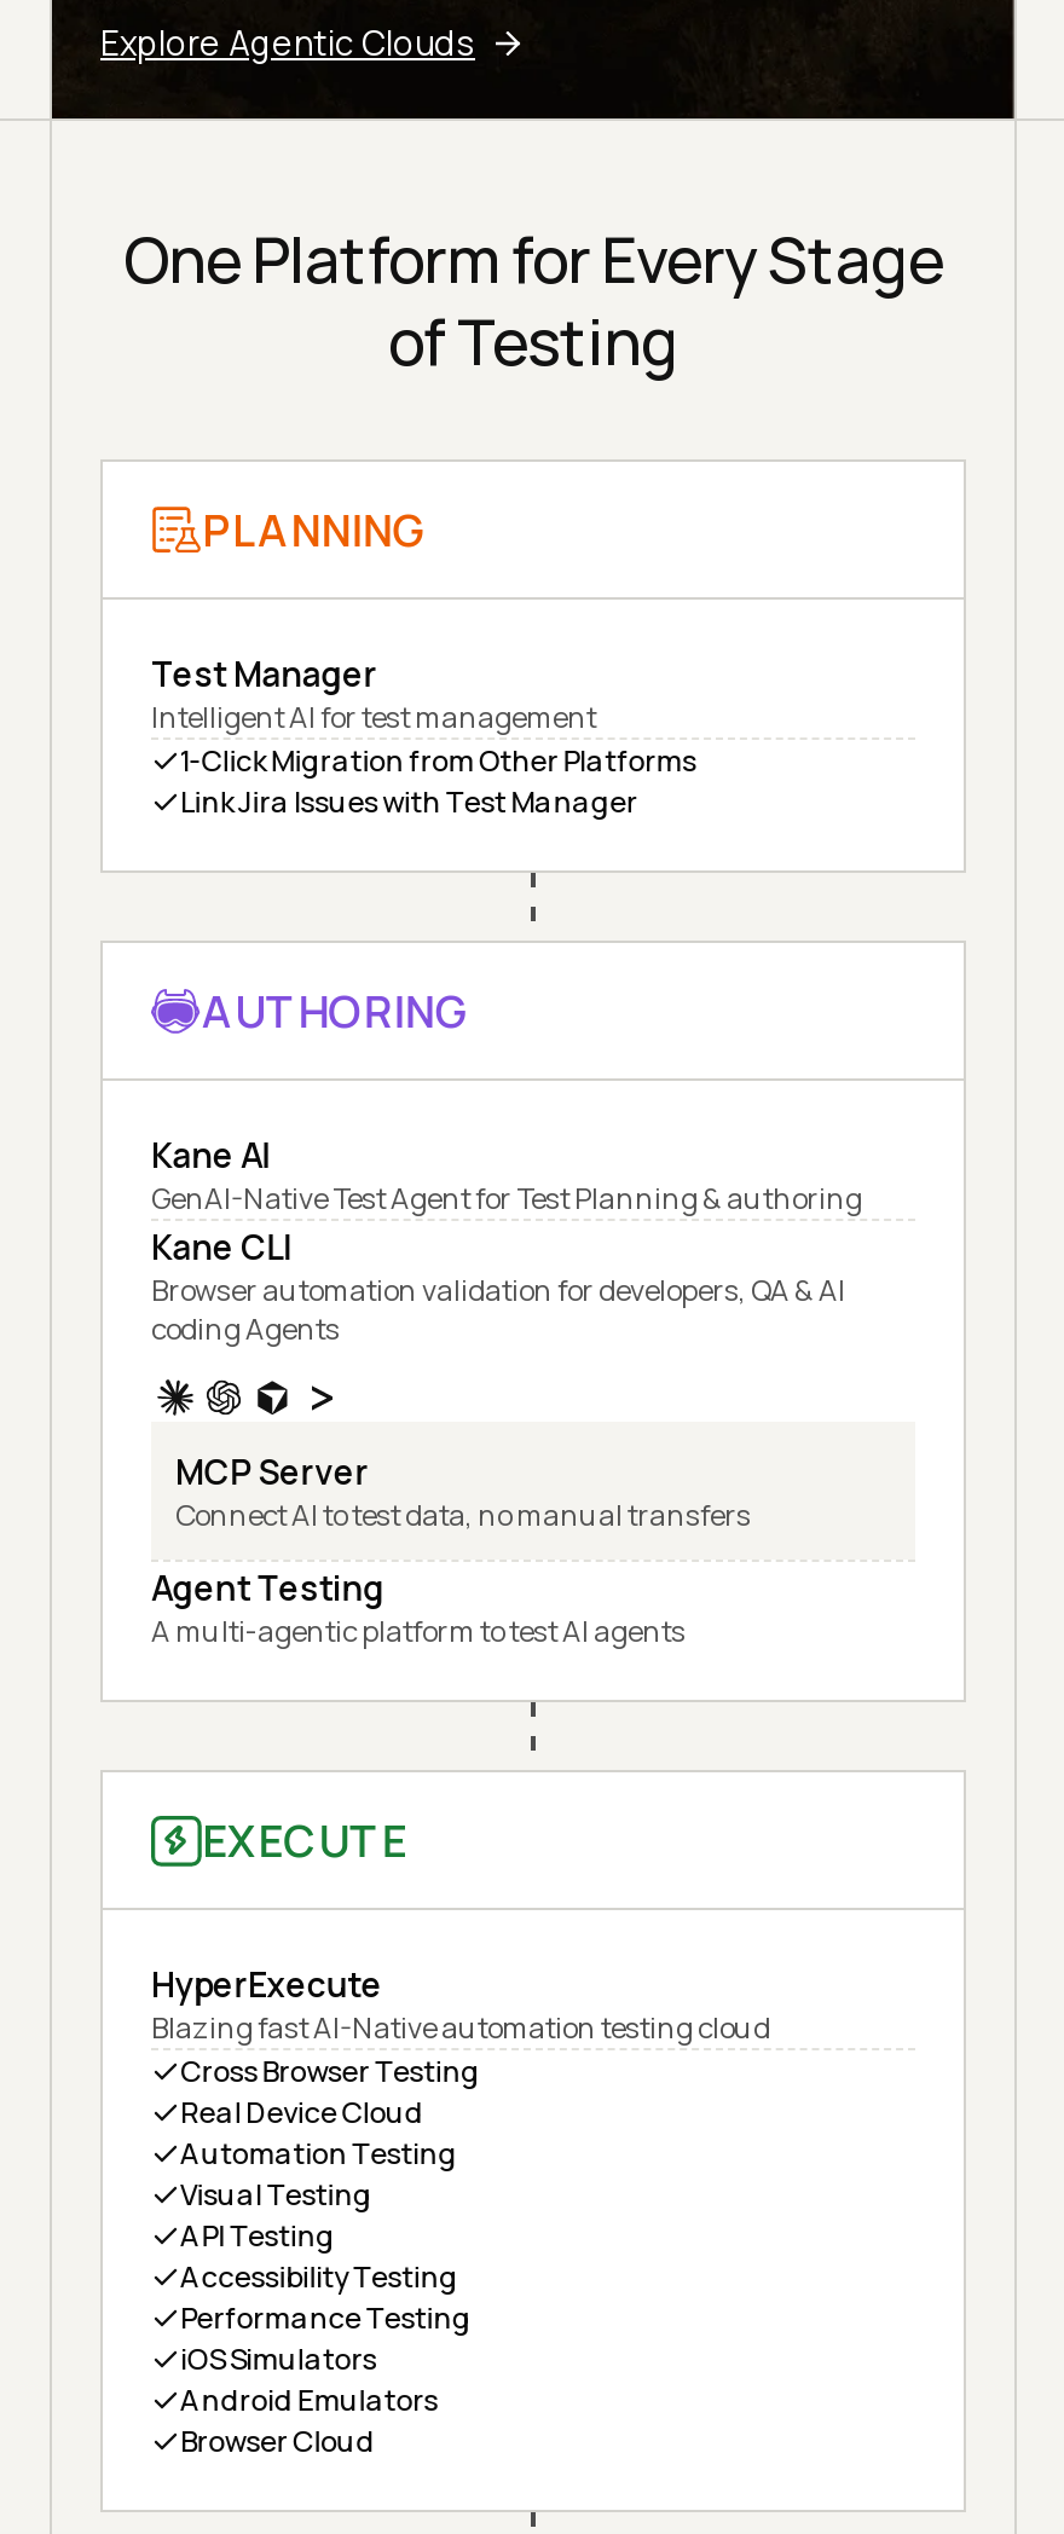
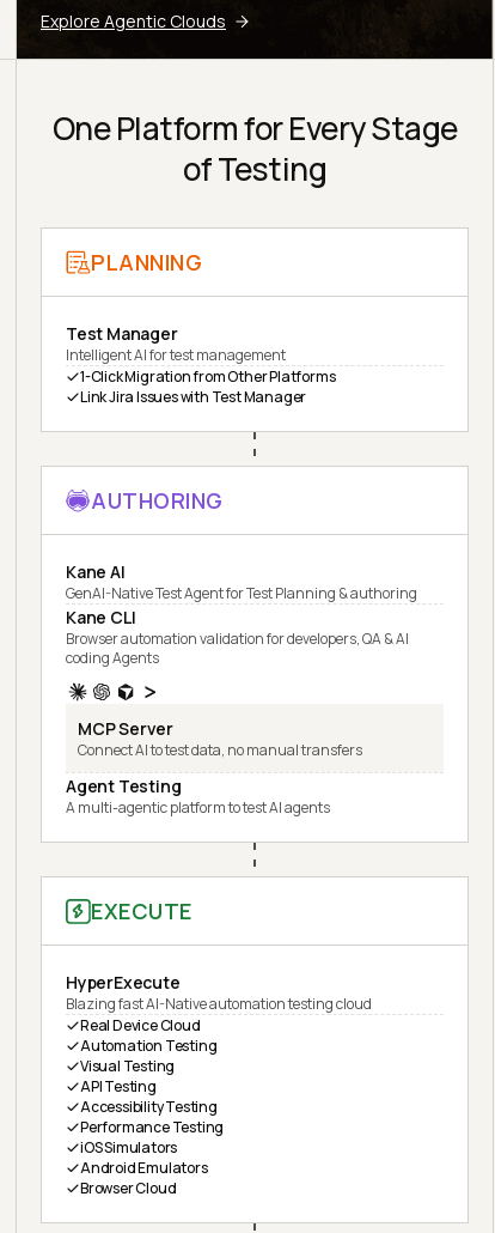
[180,2051,480,2092] Cross Browser Testing -> none

